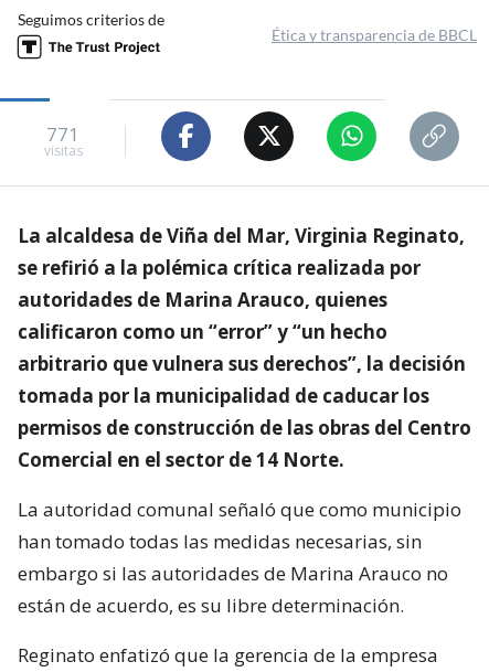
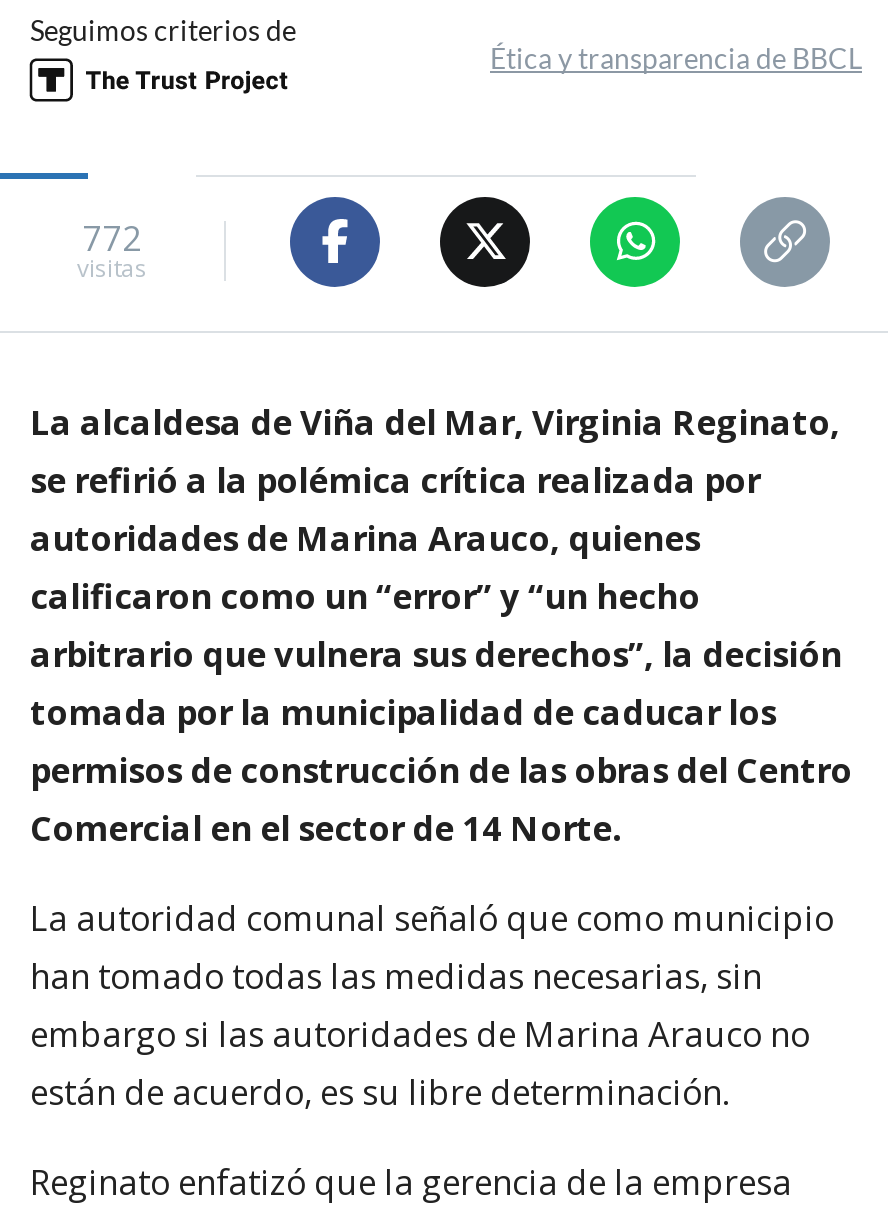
[46,122,79,147] 771 -> [82,216,142,262] 772

